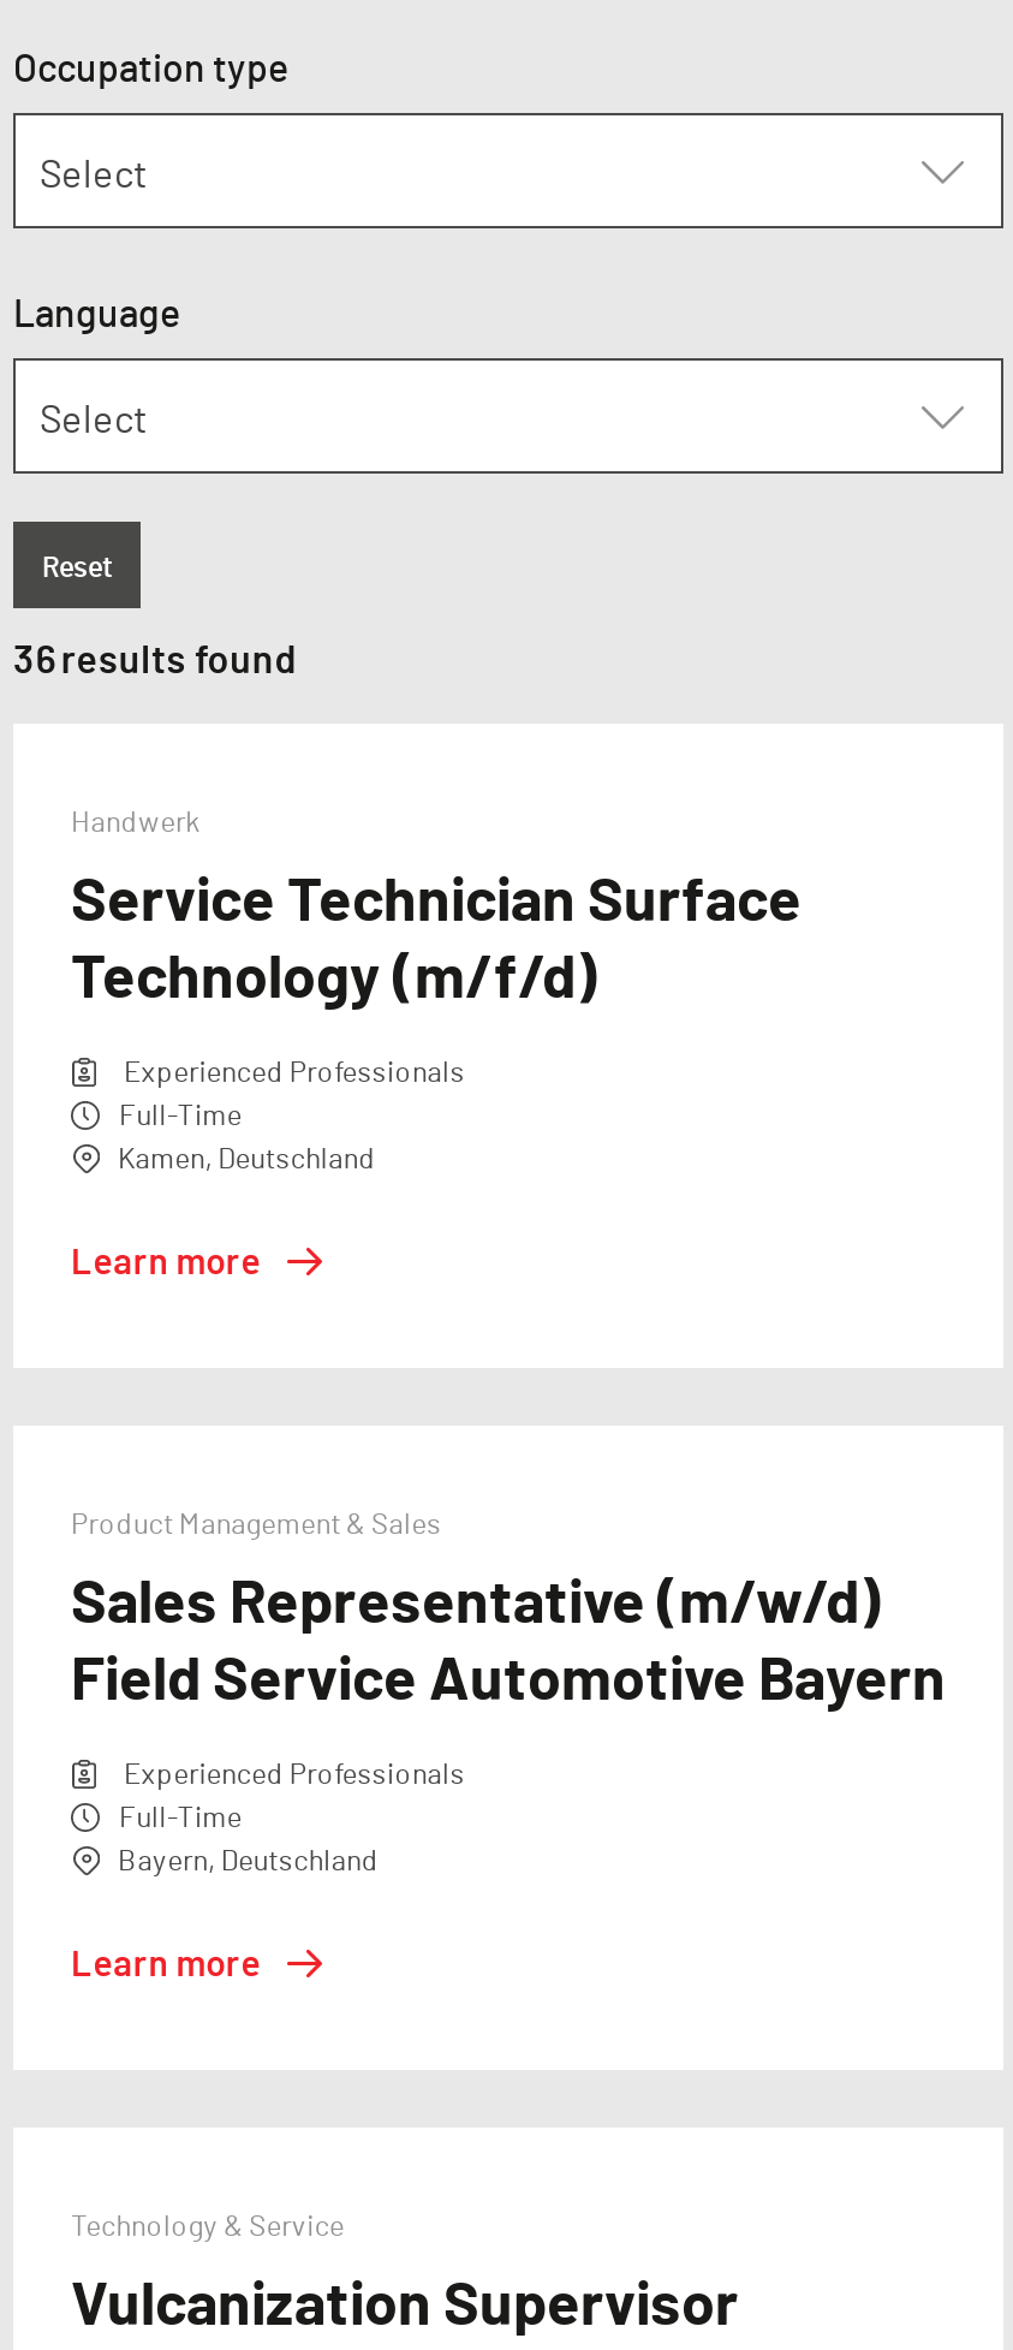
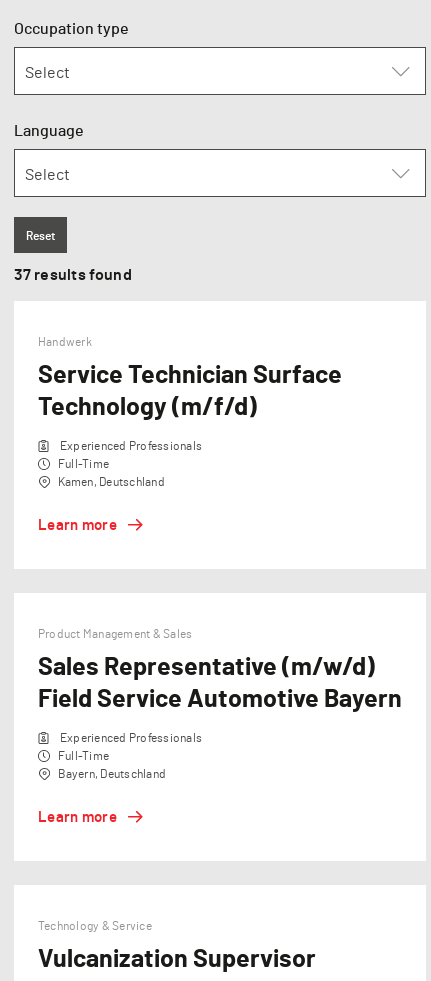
[13,635,297,680] 36 results found -> [14,264,132,283] 37 results found

